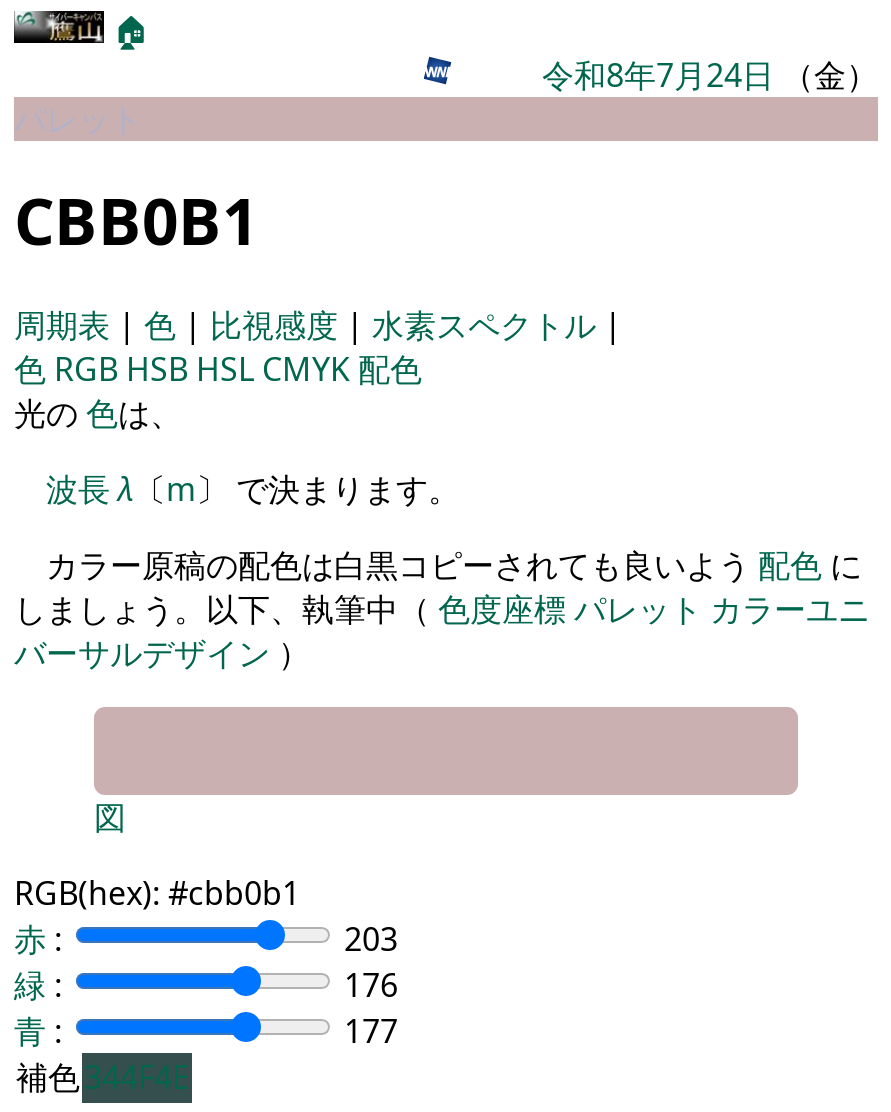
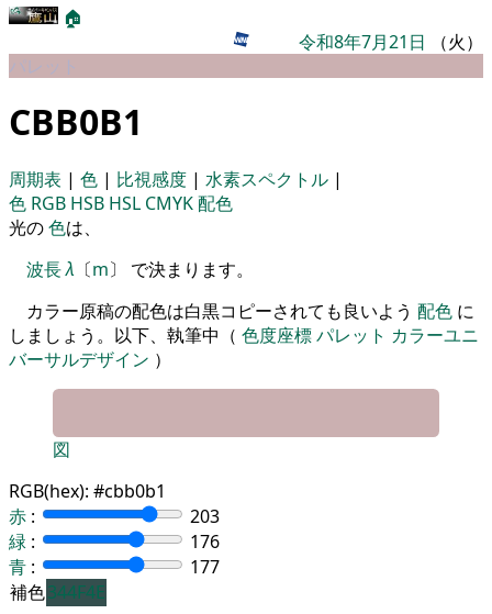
[542,53,878,97] 令和8年7月24日（金） -> [299,30,483,54] 令和8年7月21日（火）

